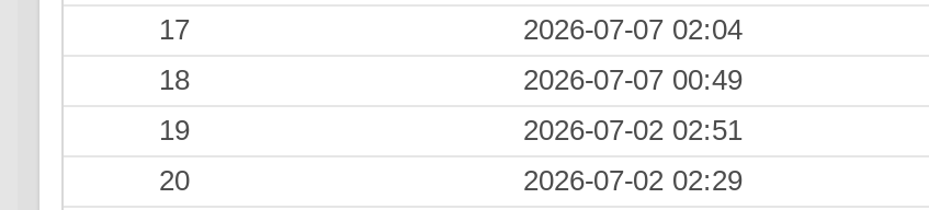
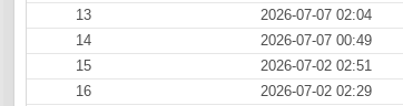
[159,13,190,46] 17 -> [75,7,91,23] 13
[159,63,190,96] 18 -> [75,32,91,49] 14
[159,114,190,147] 19 -> [75,57,91,74] 15
[159,164,190,197] 20 -> [75,83,91,99] 16

